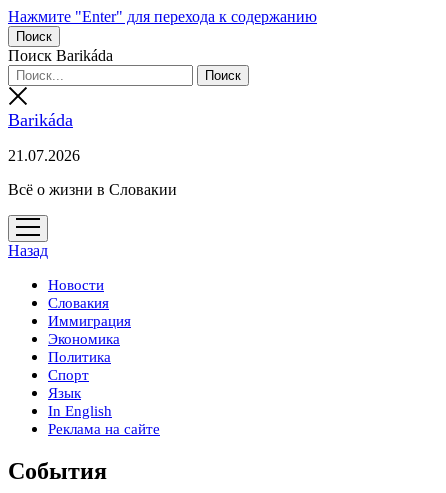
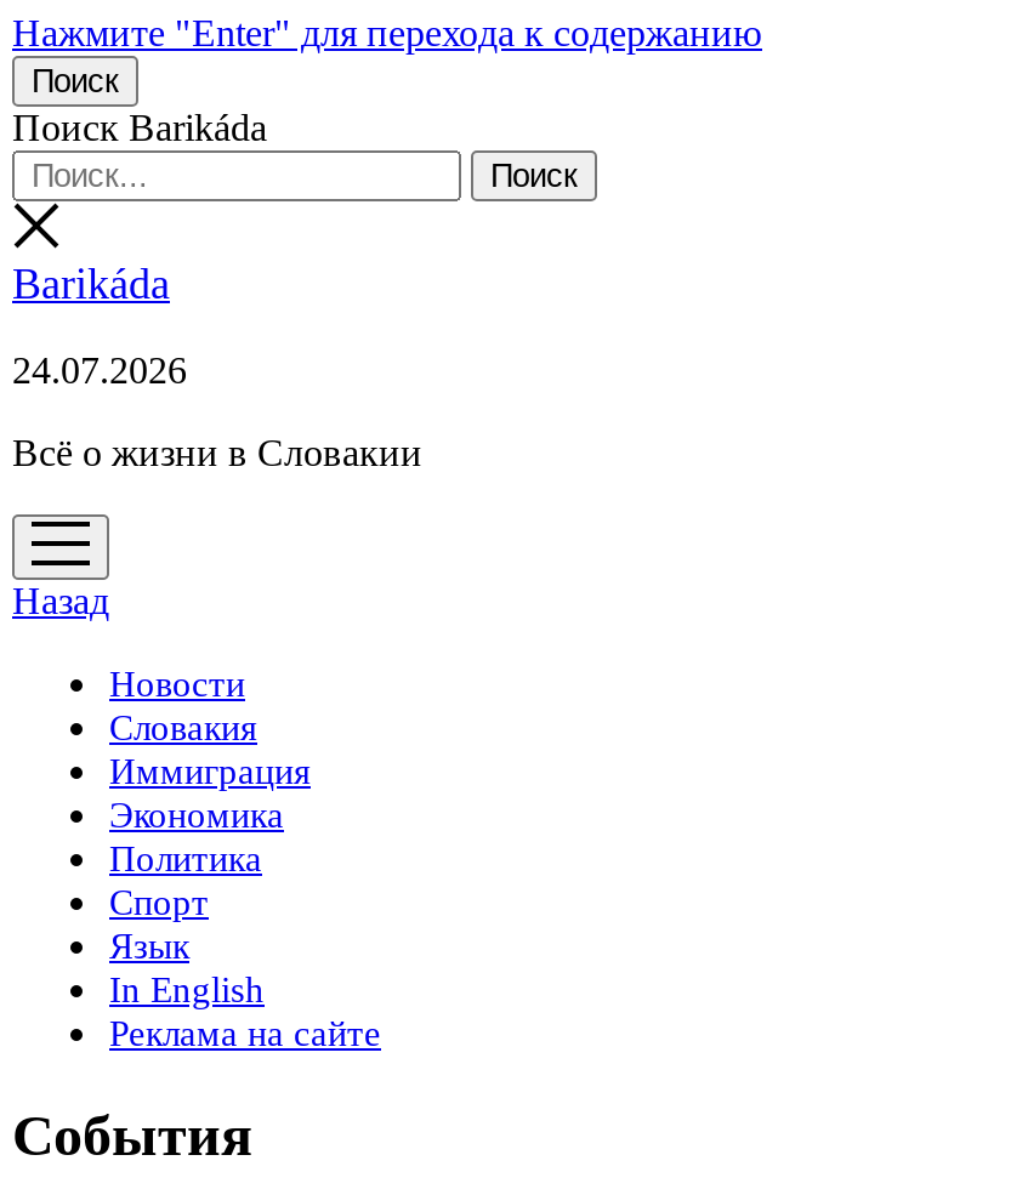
[8,147,80,164] 21.07.2026 -> [12,349,187,391] 24.07.2026

